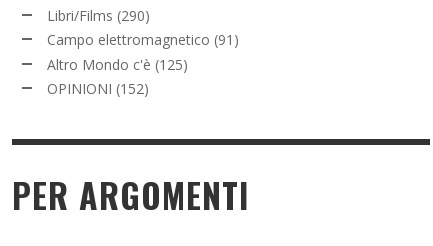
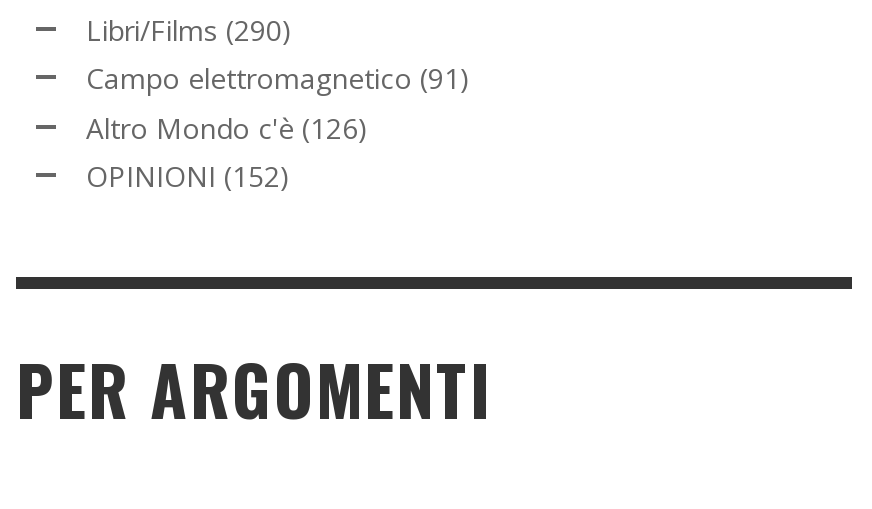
[47,55,188,74] Altro Mondo c'è (125) -> [86,109,368,147] Altro Mondo c'è (126)

